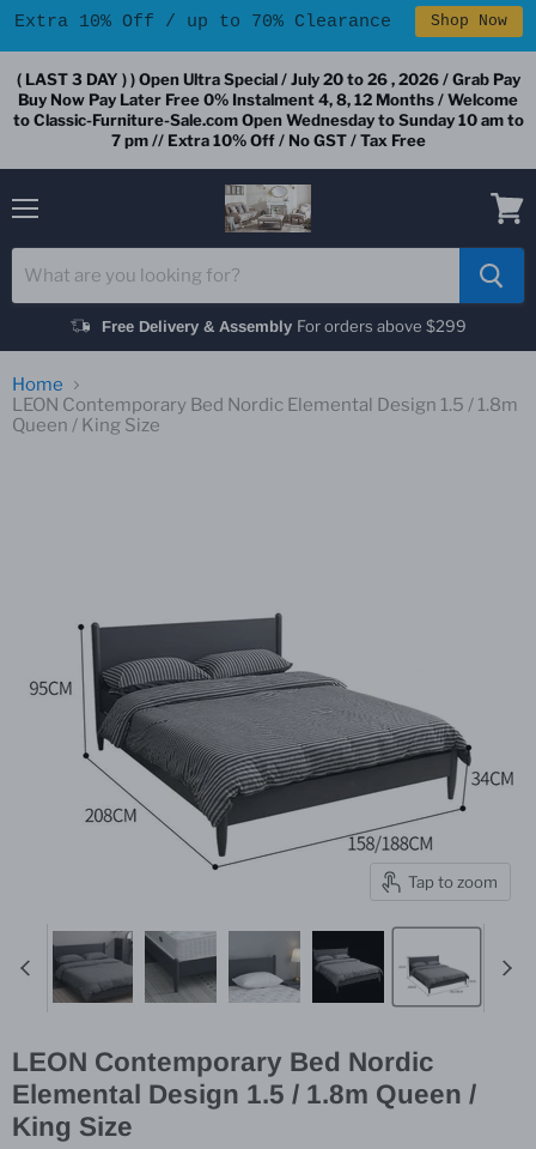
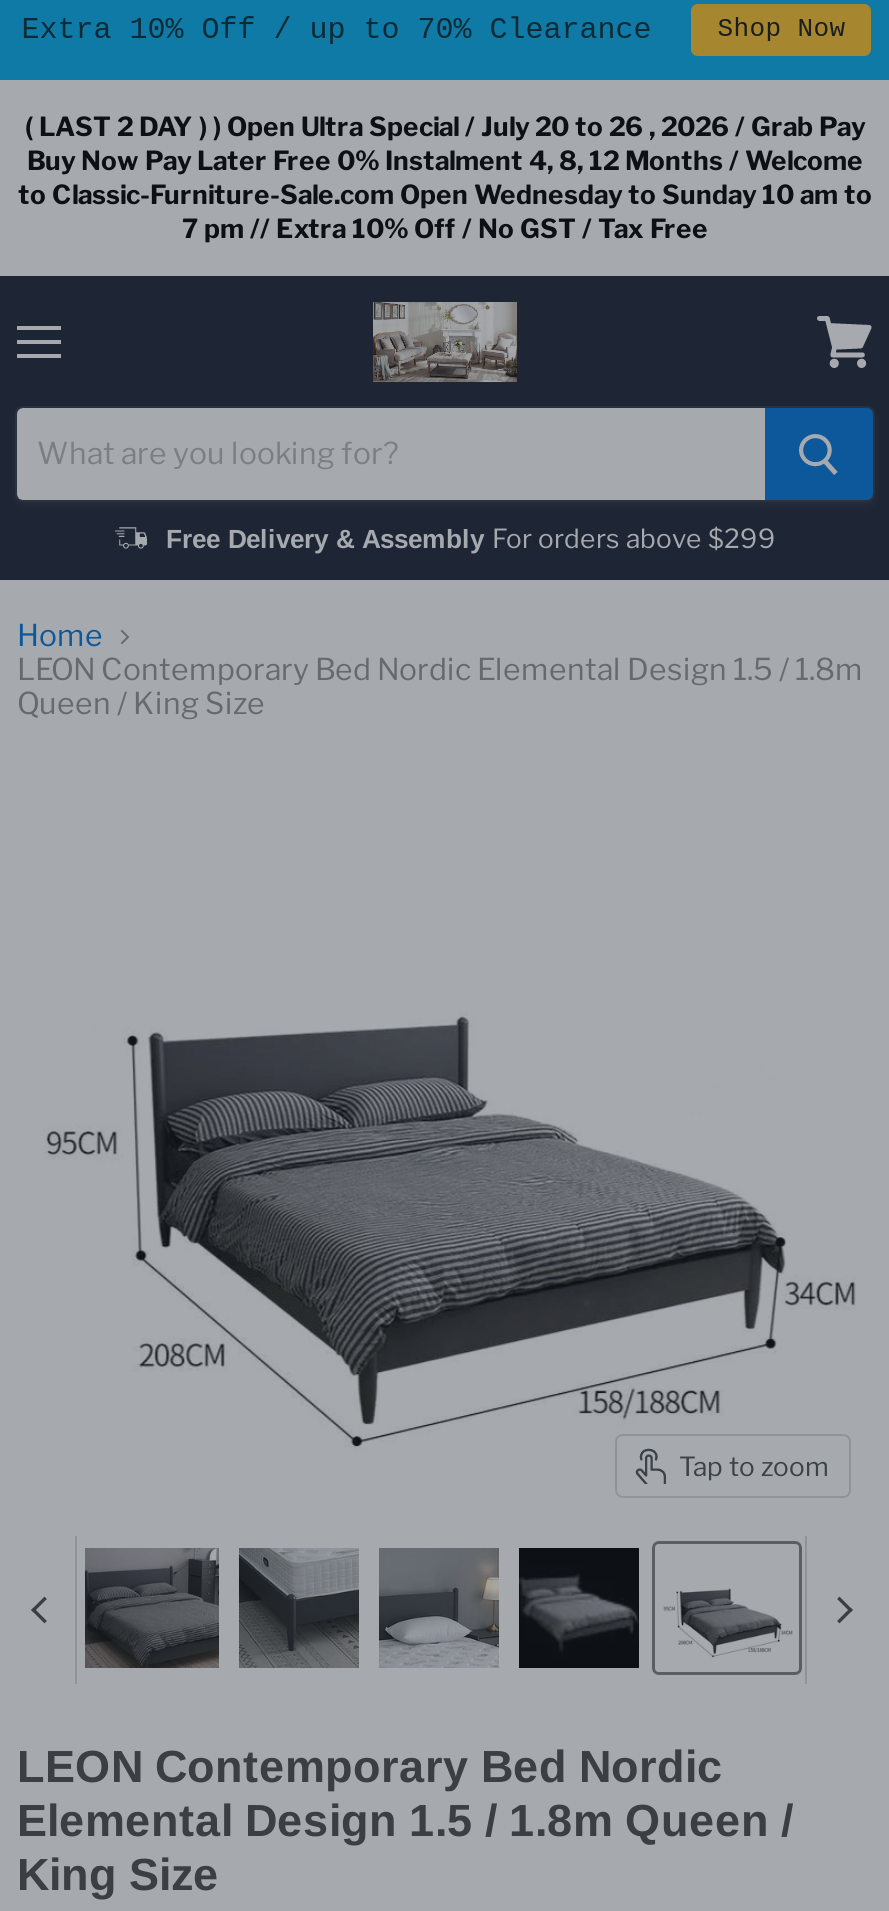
[16,69,520,89] ( LAST 3 DAY ) ) Open Ultra Special / July 20 to 26 , 2026 / Grab Pay -> [25,110,865,142] ( LAST 2 DAY ) ) Open Ultra Special / July 20 to 26 , 2026 / Grab Pay

